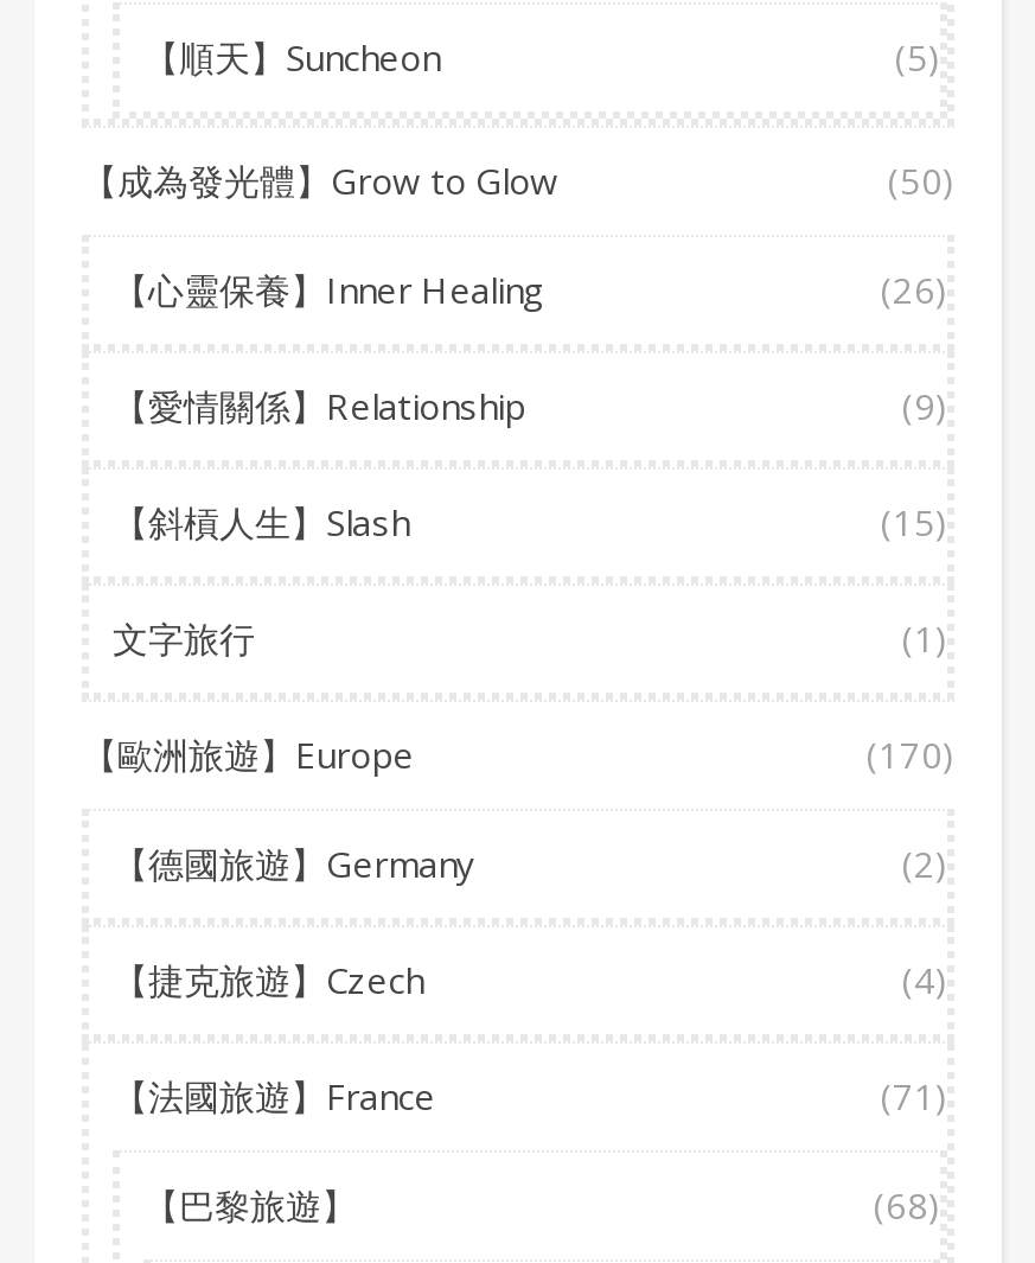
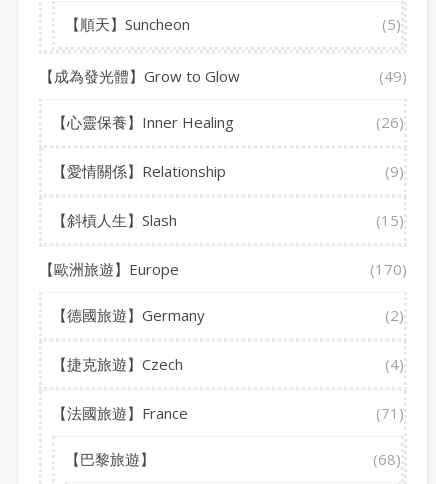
[888,156,954,203] (50) -> [379,66,407,86] (49)
[113,614,947,661] 文字旅行 | (1) -> none

